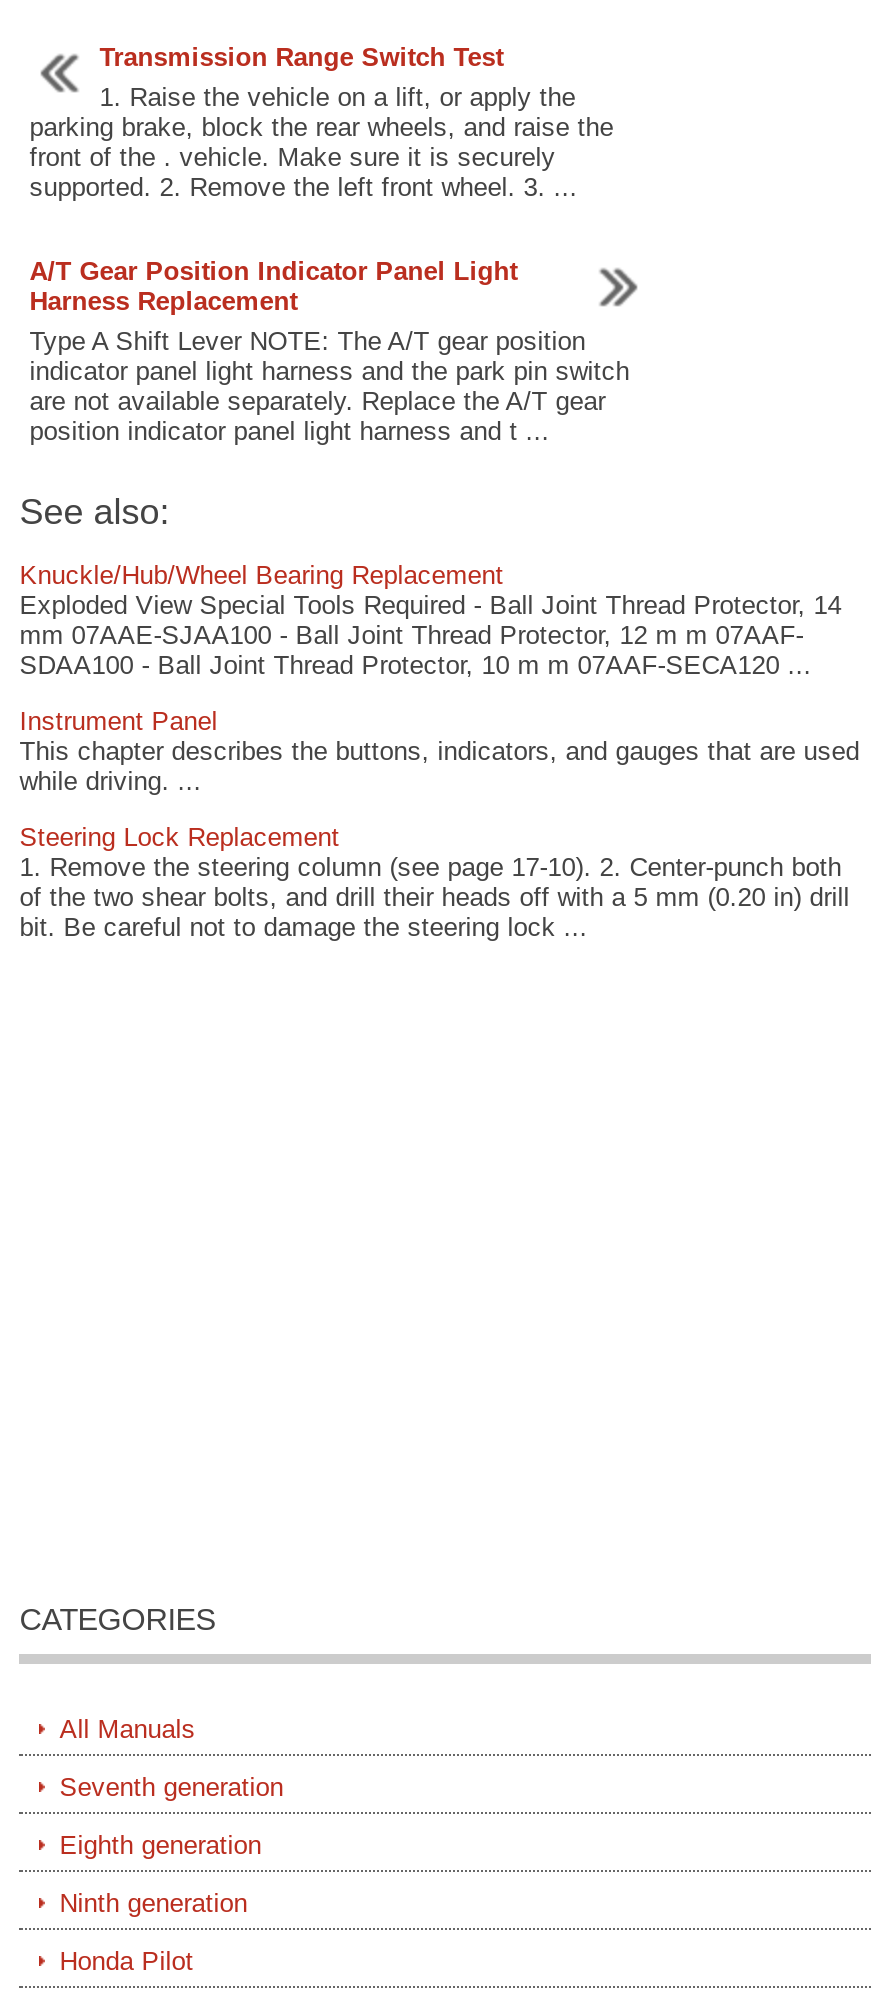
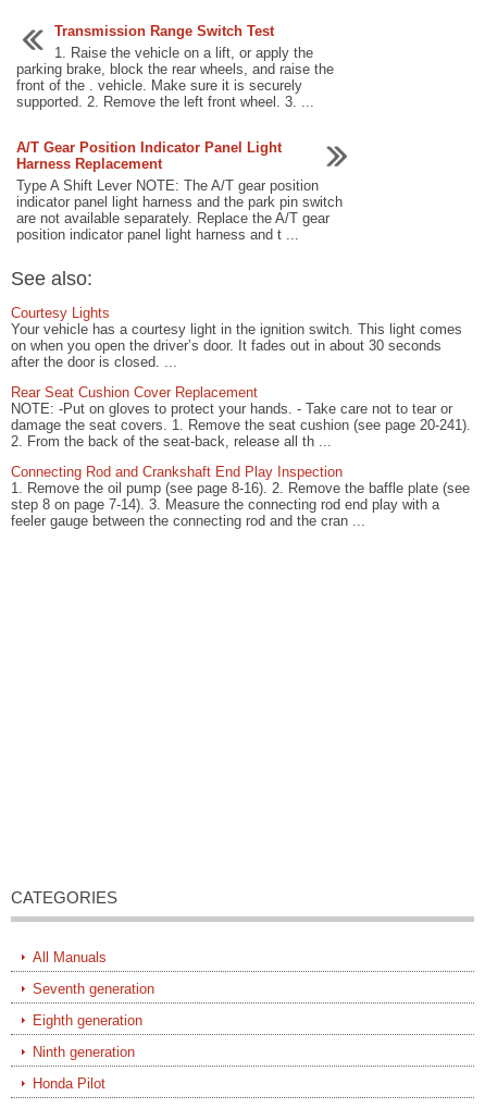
[19,560,841,680] Knuckle/Hub/Wheel Bearing Replacement | Exploded View Special Tools Required - Ball Joint Thread Protector, 14 | mm 07AAE-SJAA100 - Ball Joint Thread Protector, 12 m m 07AAF- | SDAA100 - Ball Joint Thread Protector, 10 m m 07AAF-SECA120 ... -> [11,305,462,370] Courtesy Lights | Your vehicle has a courtesy light in the ignition switch. This light comes | on when you open the driver’s door. It fades out in about 30 seconds | after the door is closed. ...
[19,706,859,796] Instrument Panel | This chapter describes the buttons, indicators, and gauges that are used | while driving. ... -> [11,384,471,449] Rear Seat Cushion Cover Replacement | NOTE: -Put on gloves to protect your hands. - Take care not to tear or | damage the seat covers. 1. Remove the seat cushion (see page 20-241). | 2. From the back of the seat-back, release all th ...
[19,821,849,941] Steering Lock Replacement | 1. Remove the steering column (see page 17-10). 2. Center-punch both | of the two shear bolts, and drill their heads off with a 5 mm (0.20 in) drill | bit. Be careful not to damage the steering lock ... -> [11,463,470,529] Connecting Rod and Crankshaft End Play Inspection | 1. Remove the oil pump (see page 8-16). 2. Remove the baffle plate (see | step 8 on page 7-14). 3. Measure the connecting rod end play with a | feeler gauge between the connecting rod and the cran ...

